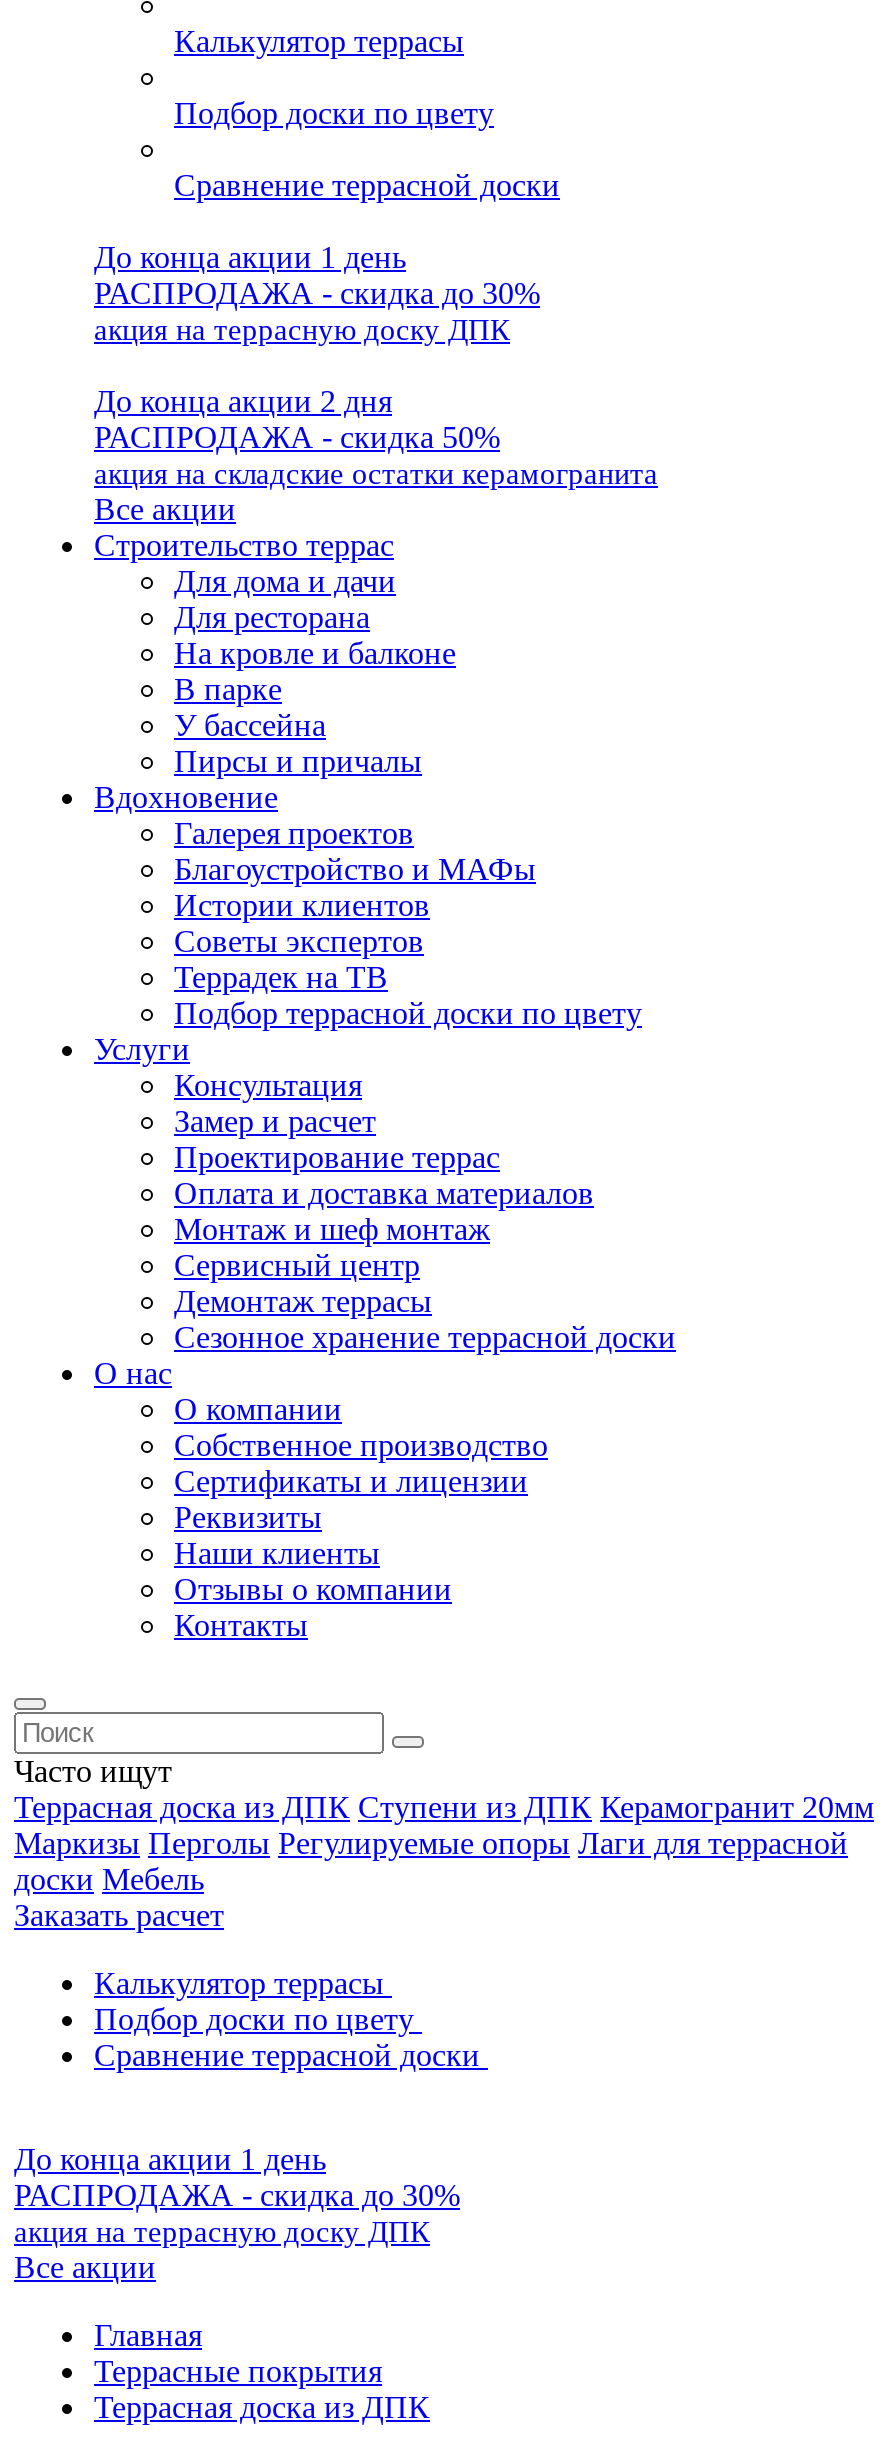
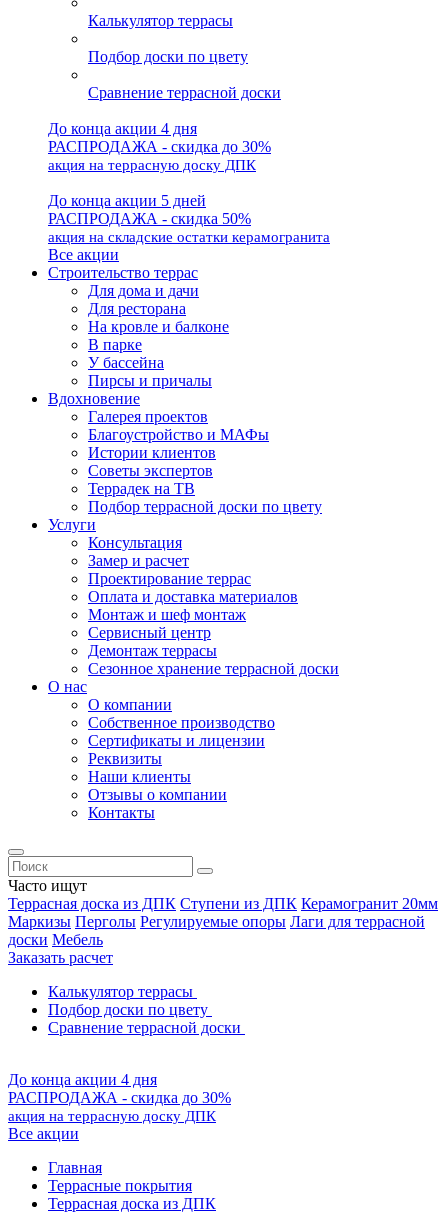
[94,240,406,274] До конца акции 1 день -> [48,120,197,137] До конца акции 4 дня
[94,384,392,418] До конца акции 2 дня -> [48,192,206,209] До конца акции 5 дней
[14,2142,326,2176] До конца акции 1 день -> [8,1071,157,1088] До конца акции 4 дня

